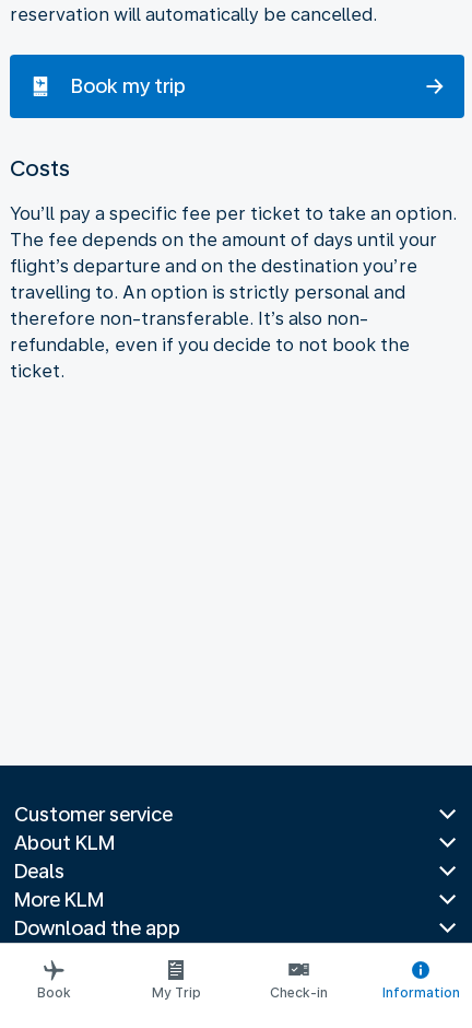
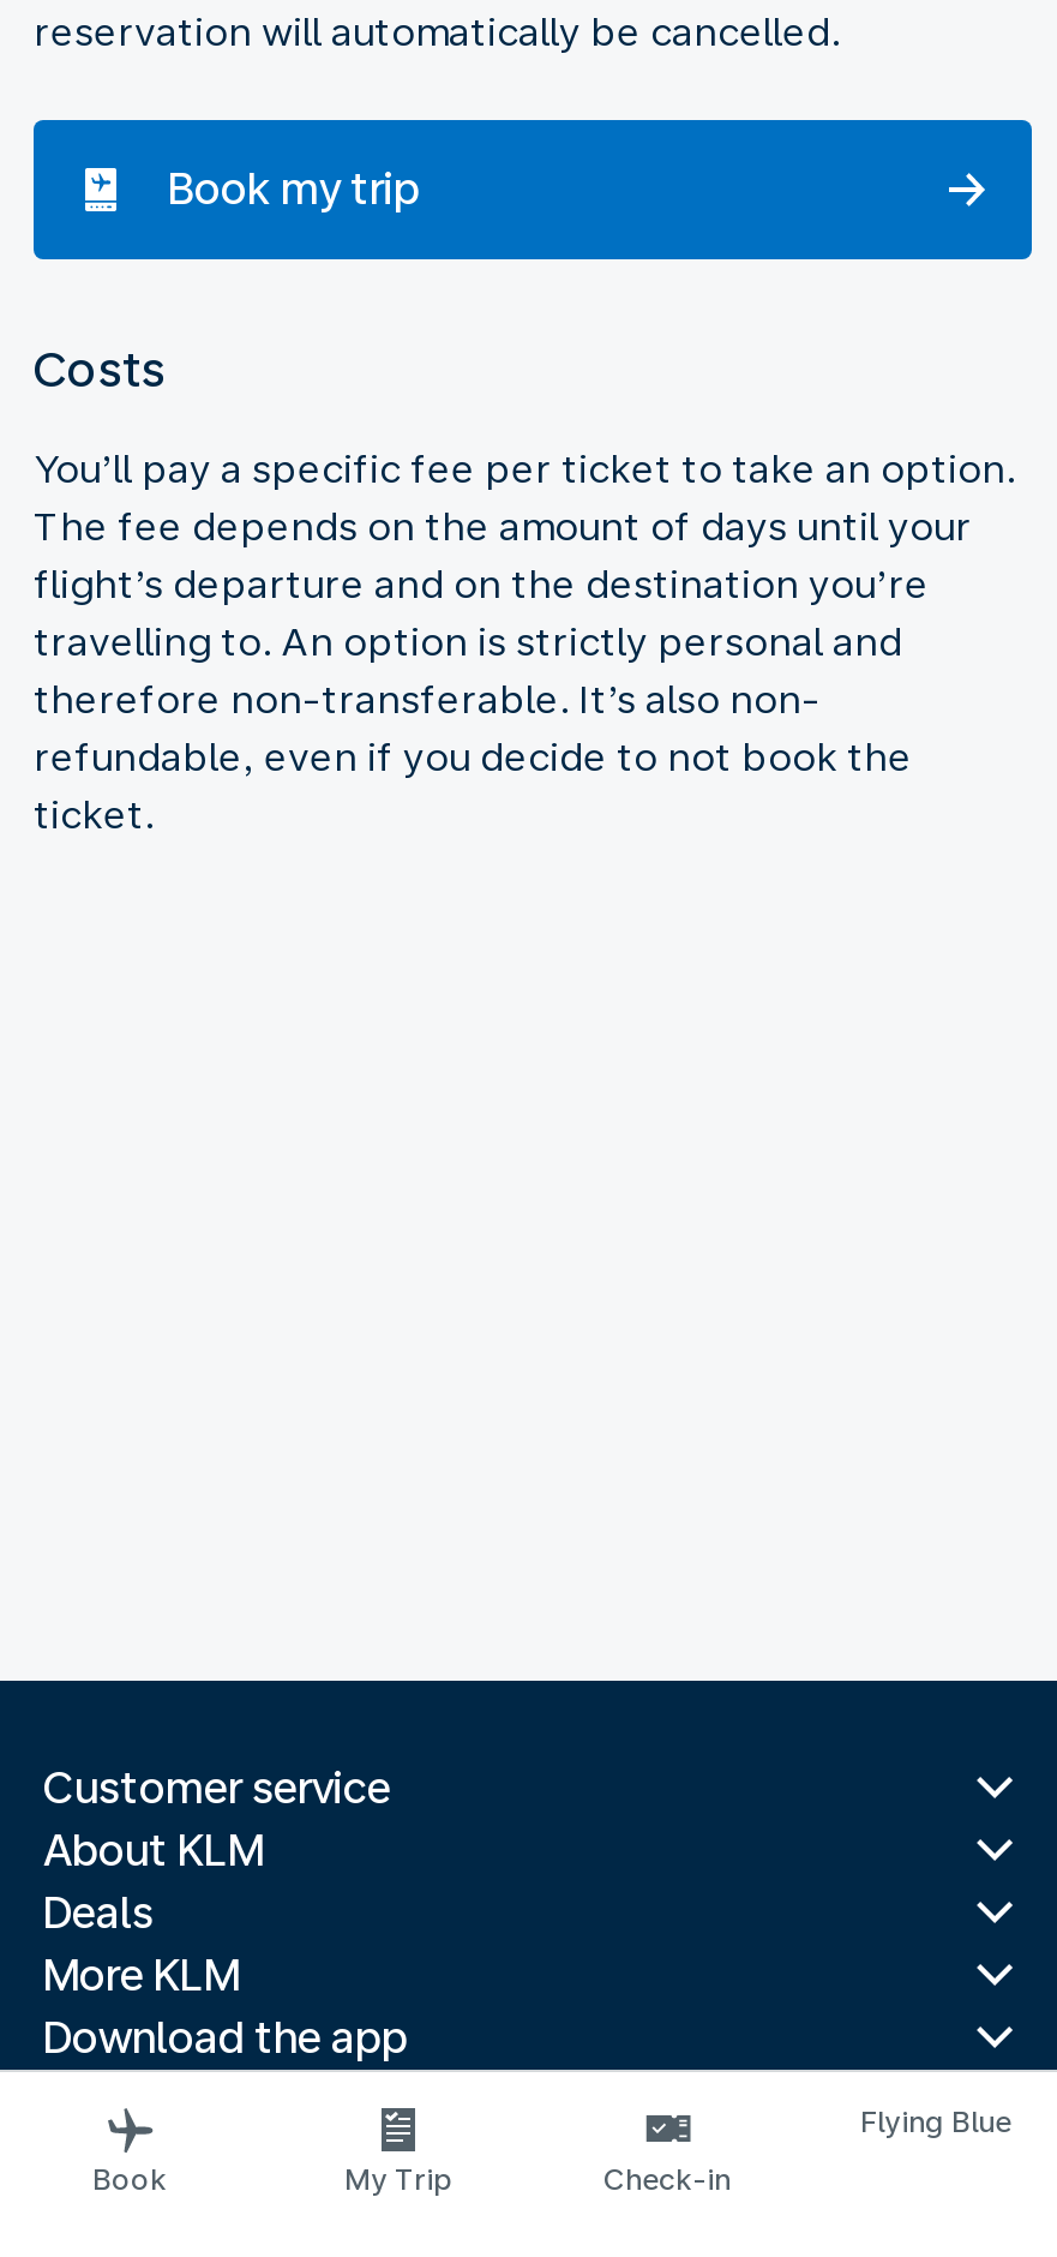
[382,985,459,1001] Information -> [860,2106,1011,2139] Flying Blue

